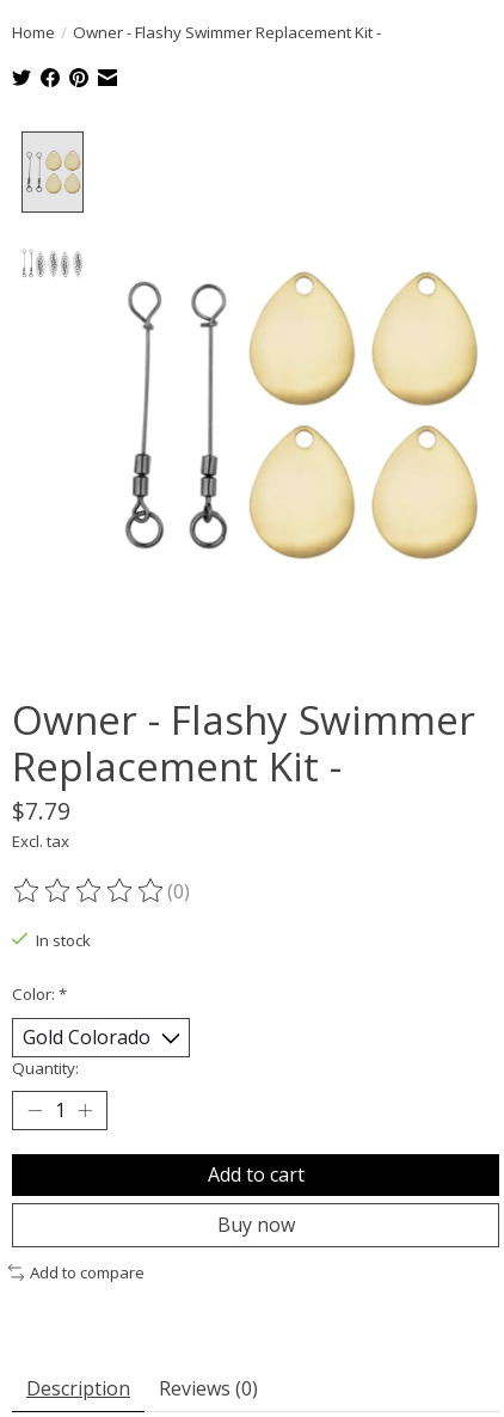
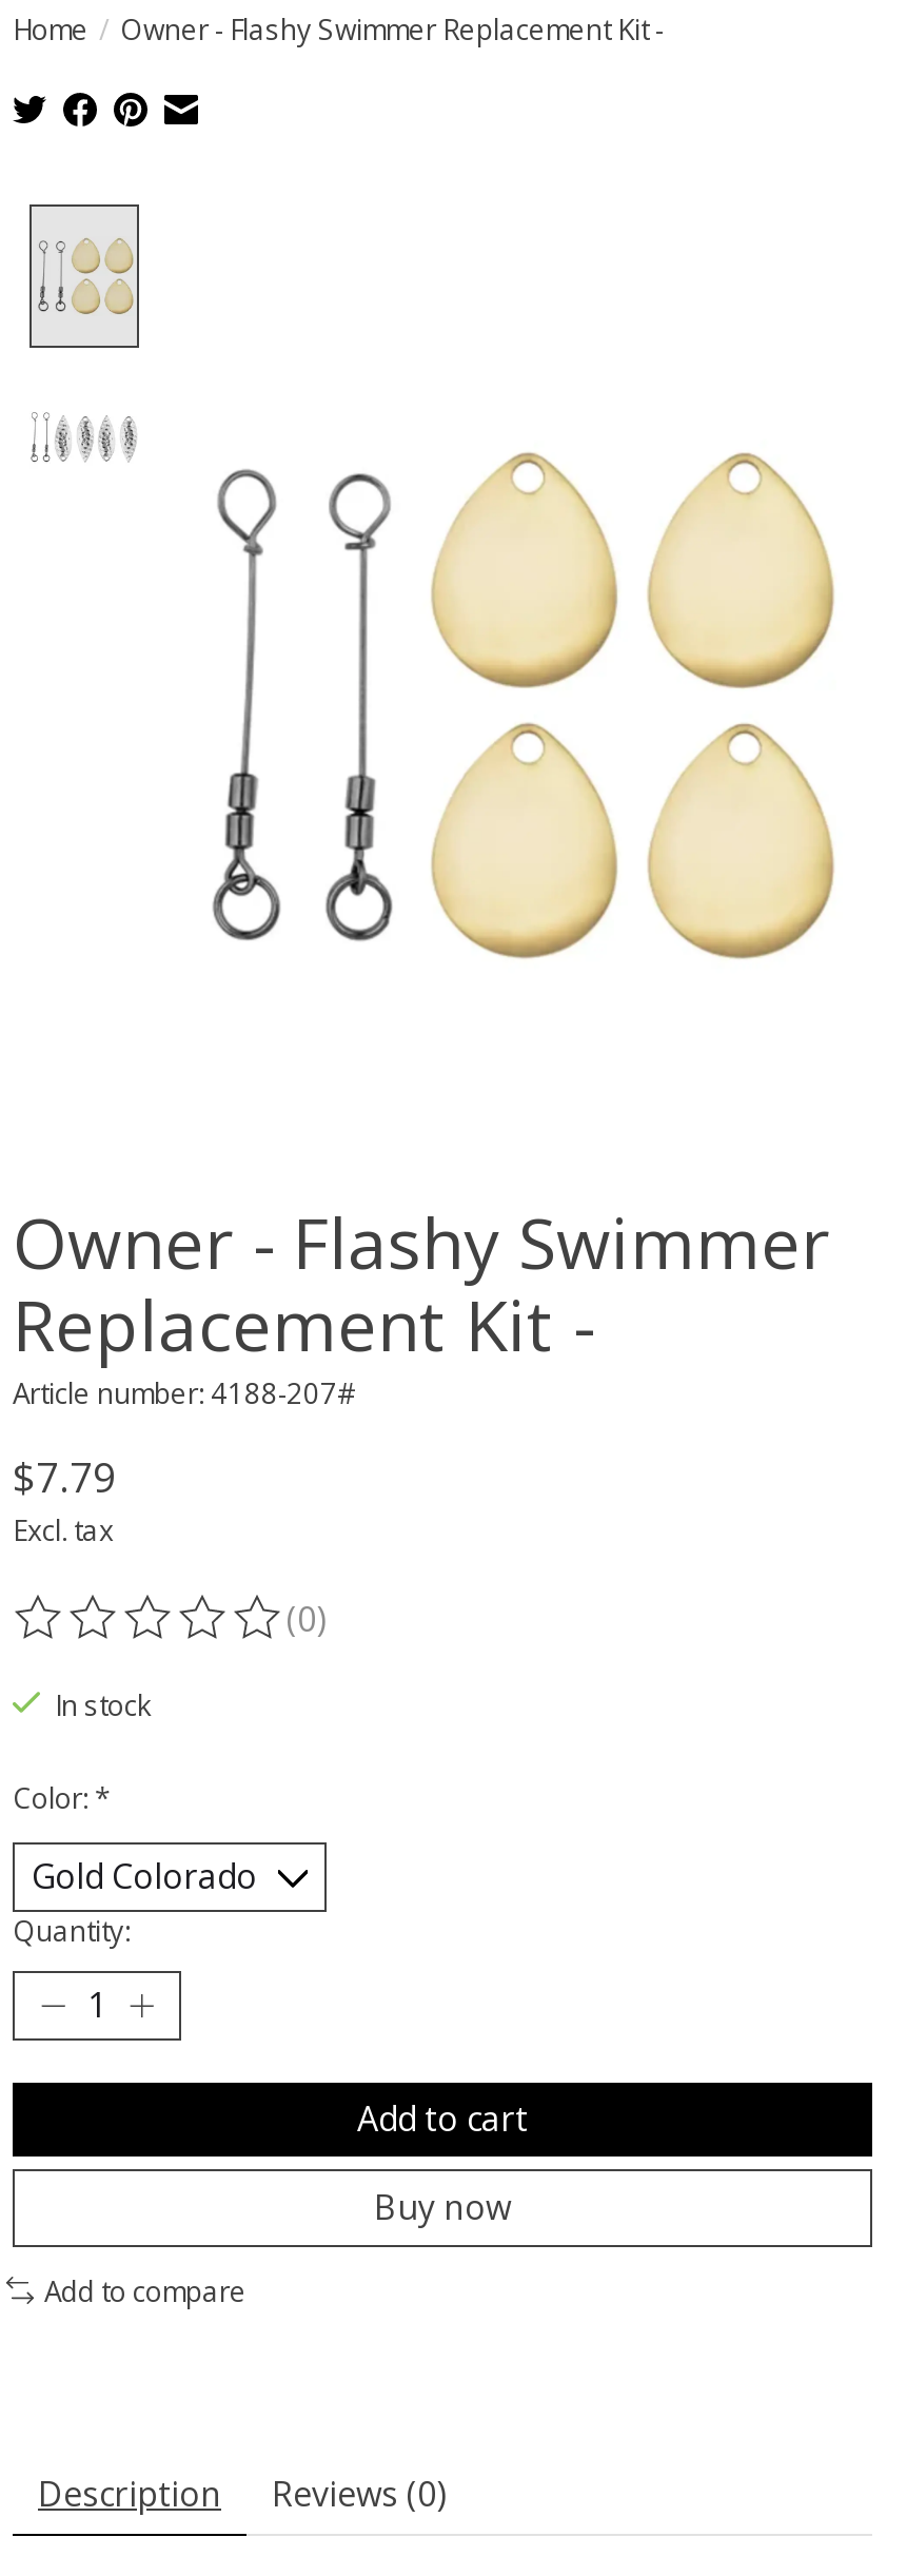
none -> [13,1375,356,1413] Article number: 4188-207#

